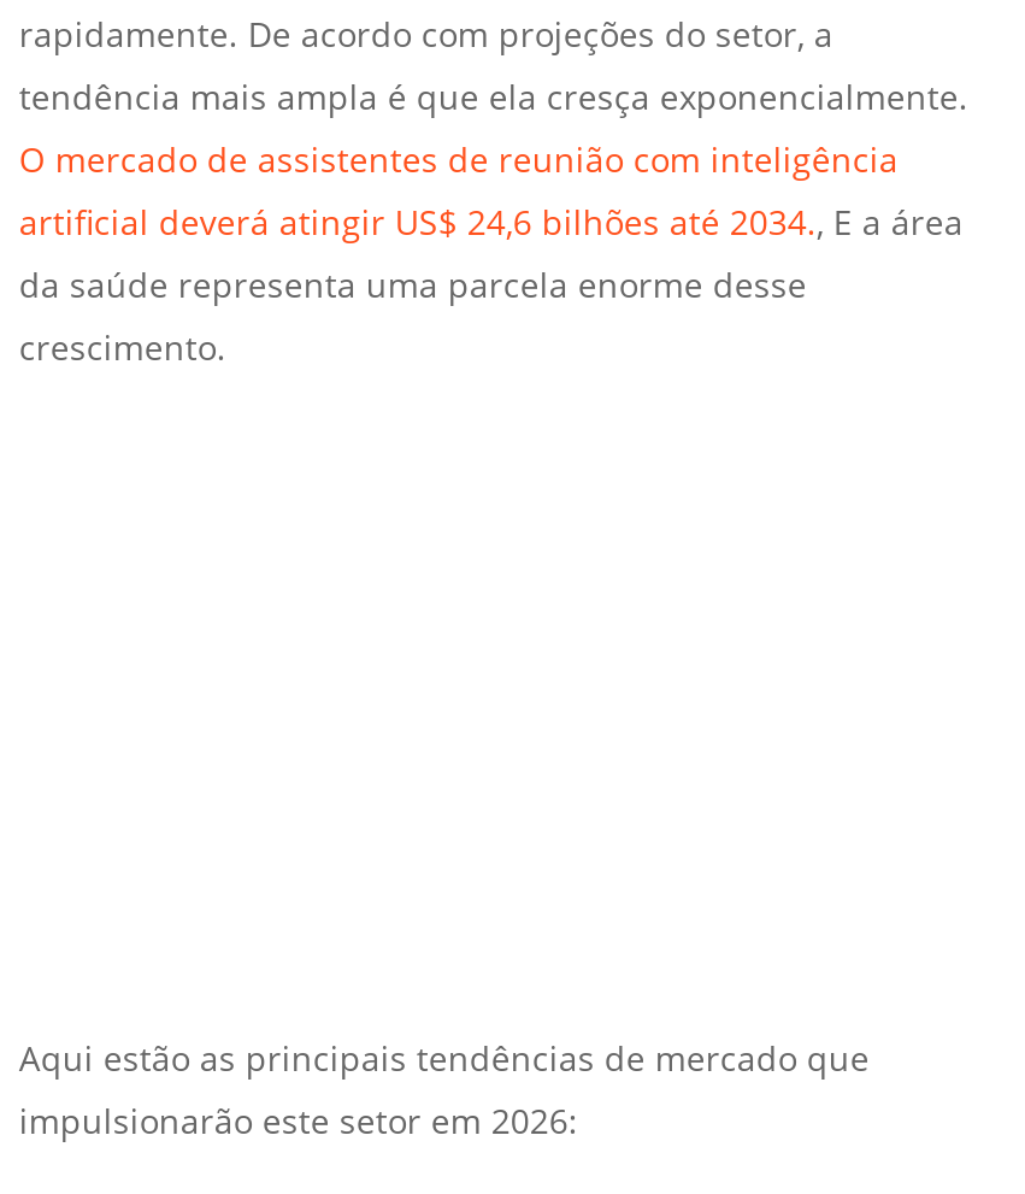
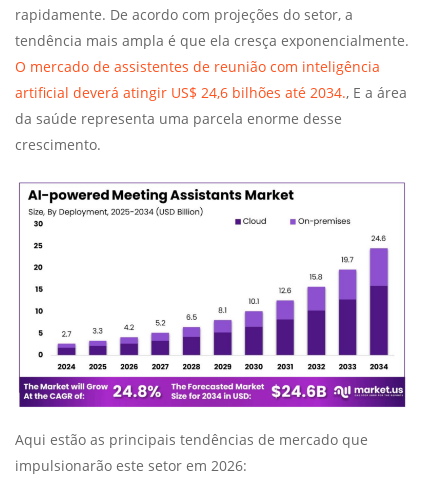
none -> [18,182,406,408] [image]

